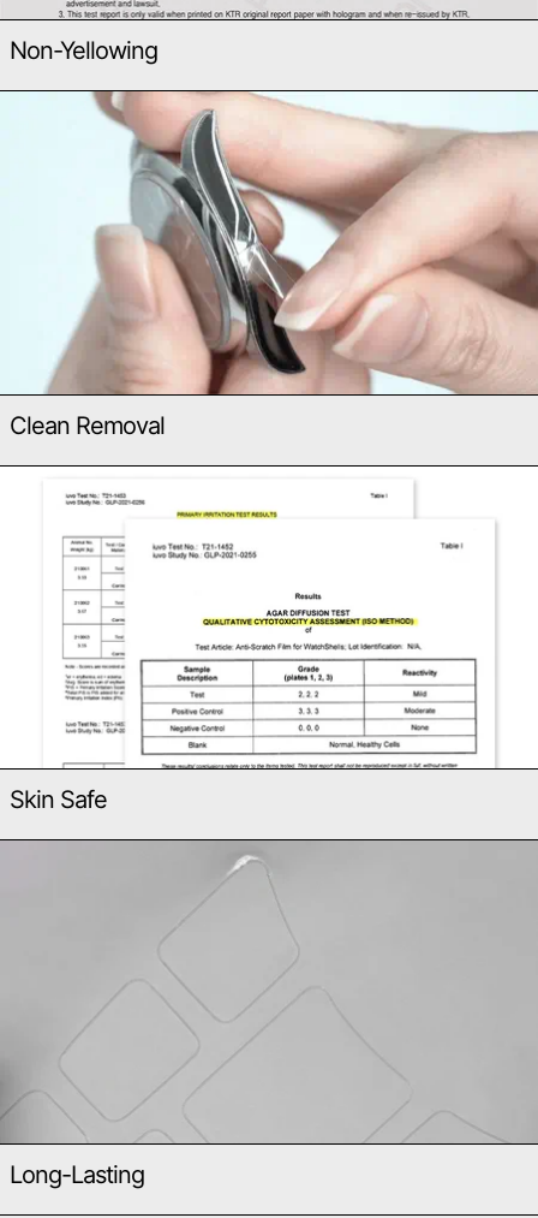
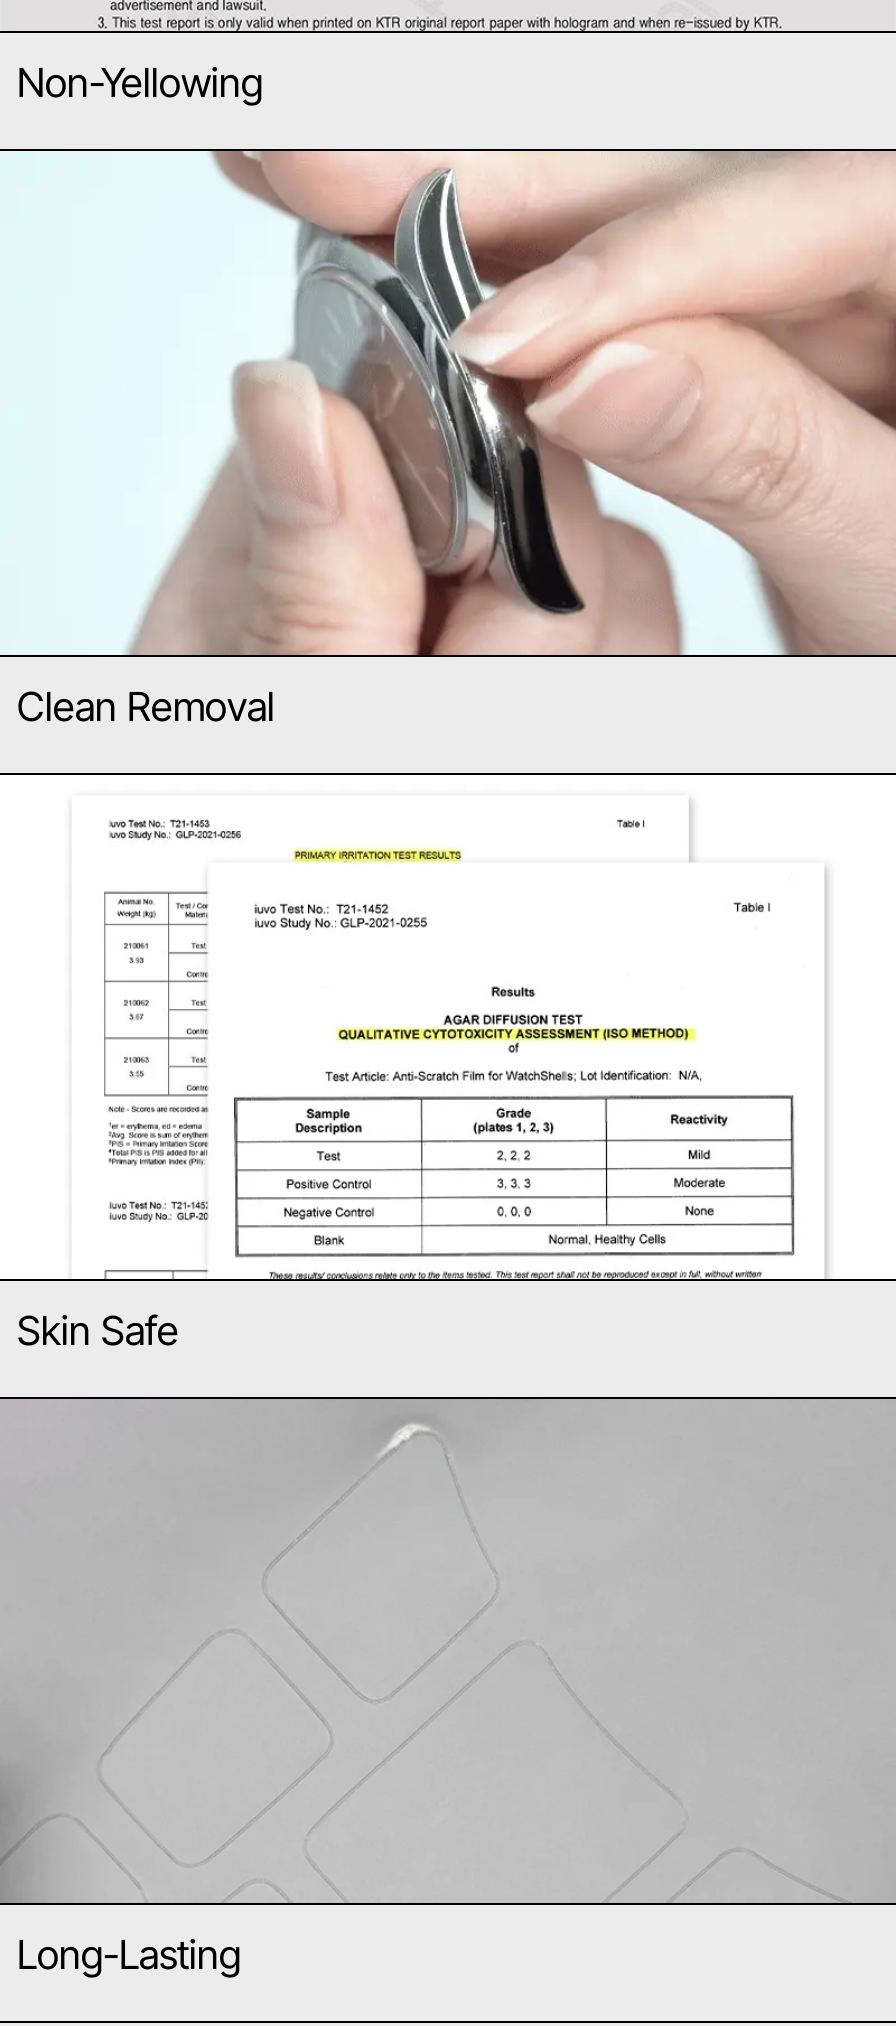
[30,89,534,397] [image] -> [50,146,890,660] [image]

